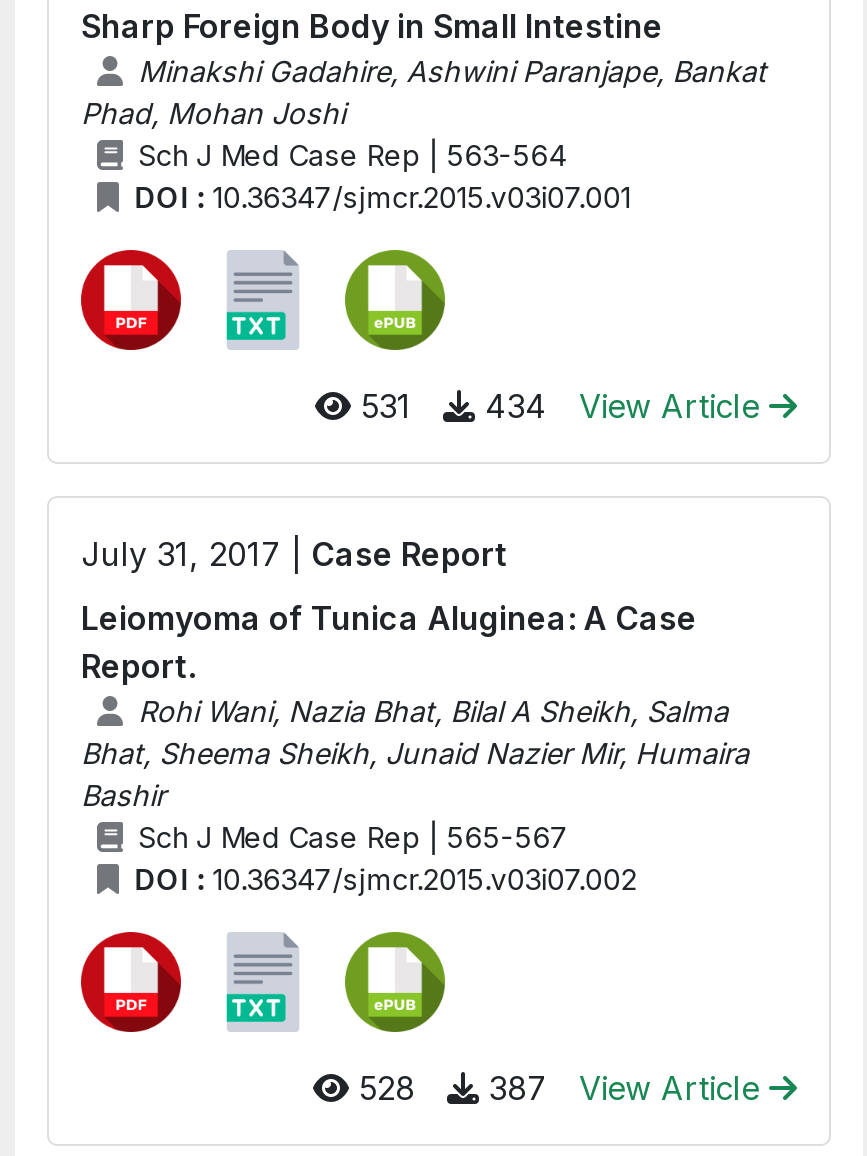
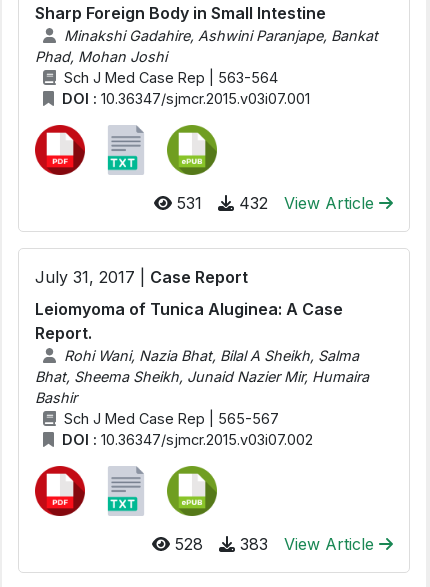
[351,386,769,426] 531 434 View Article -> [172,193,379,213] 531 432 View Article
[349,1068,769,1108] 528 387 View Article -> [170,534,379,554] 528 383 View Article

